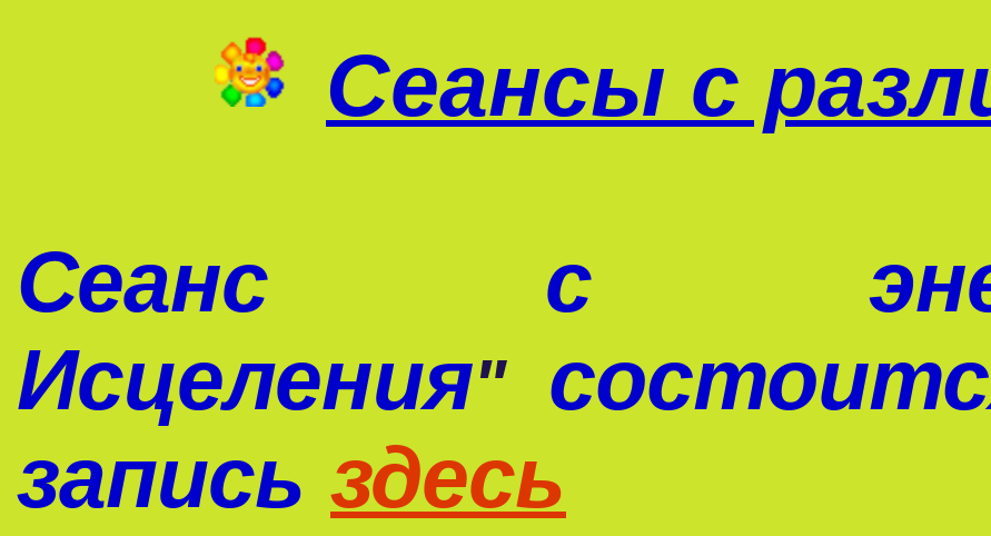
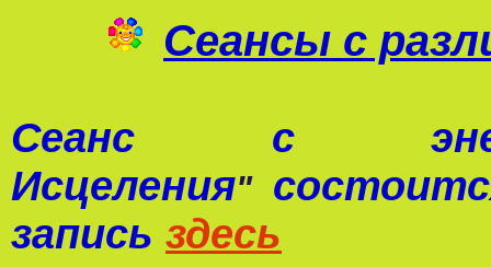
[215,36,286,109] [image] -> [107,16,144,51] [image]

